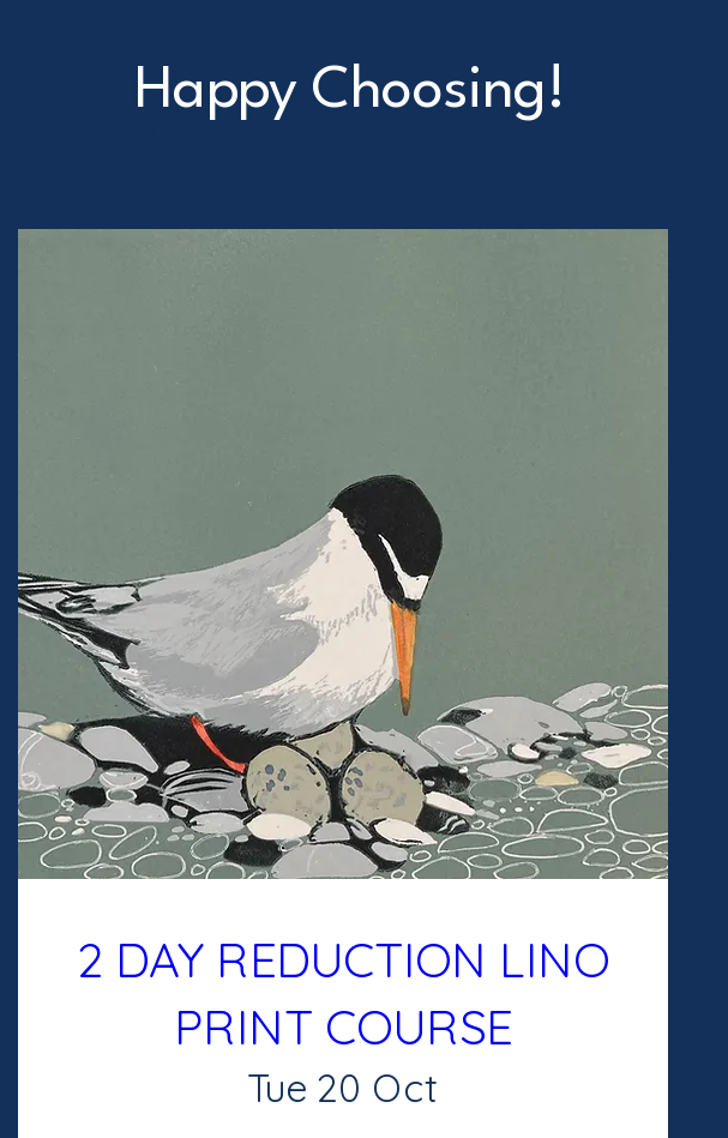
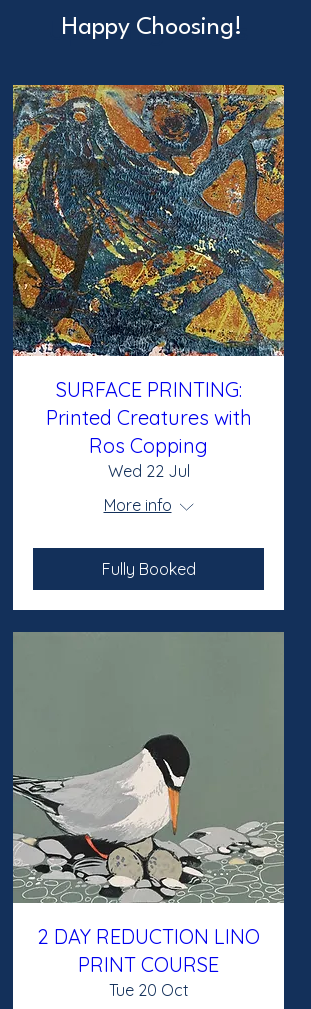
none -> [13,84,285,579] [image] | SURFACE PRINTING: | Printed Creatures with | Ros Copping | Wed 22 Jul | More info | Fully Booked

